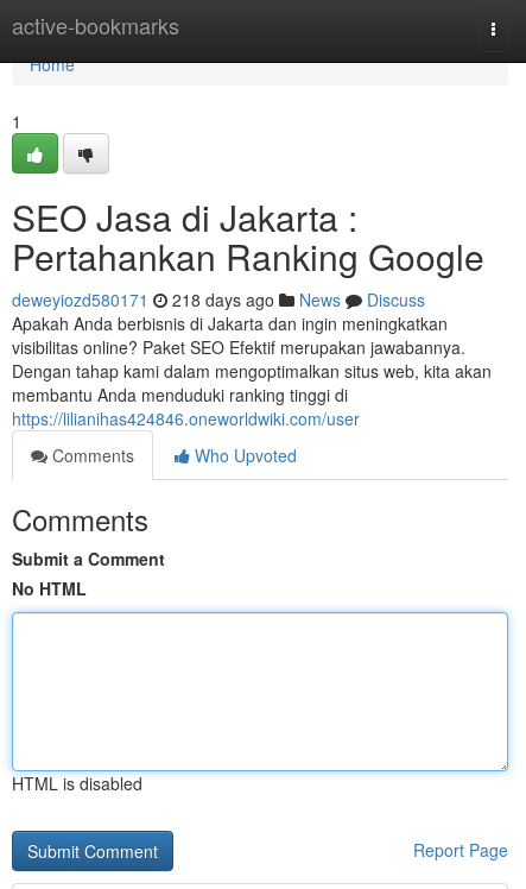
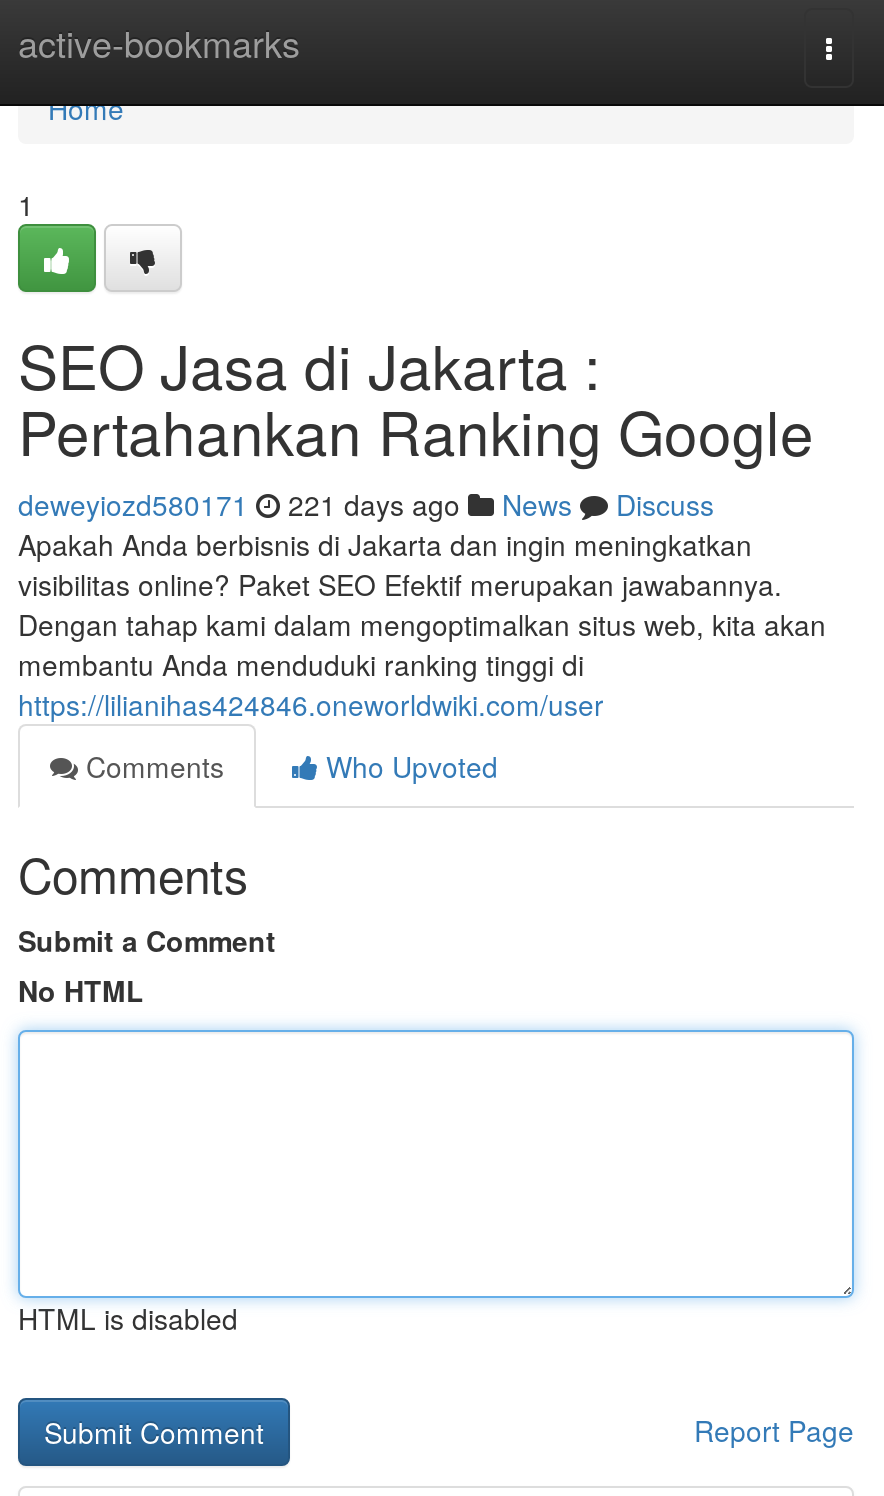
[12,288,425,311] deweyiozd580171 218 days ago News Discuss -> [18,484,714,524] deweyiozd580171 221 days ago News Discuss

